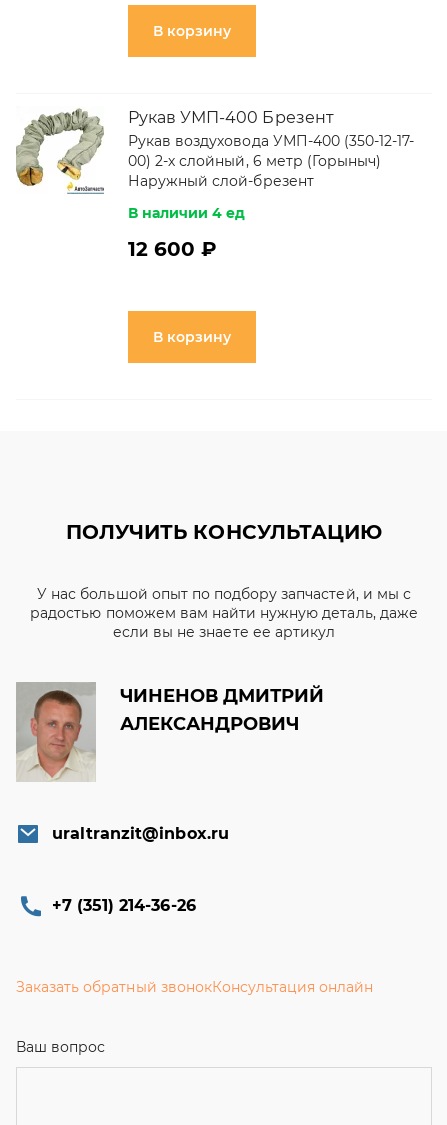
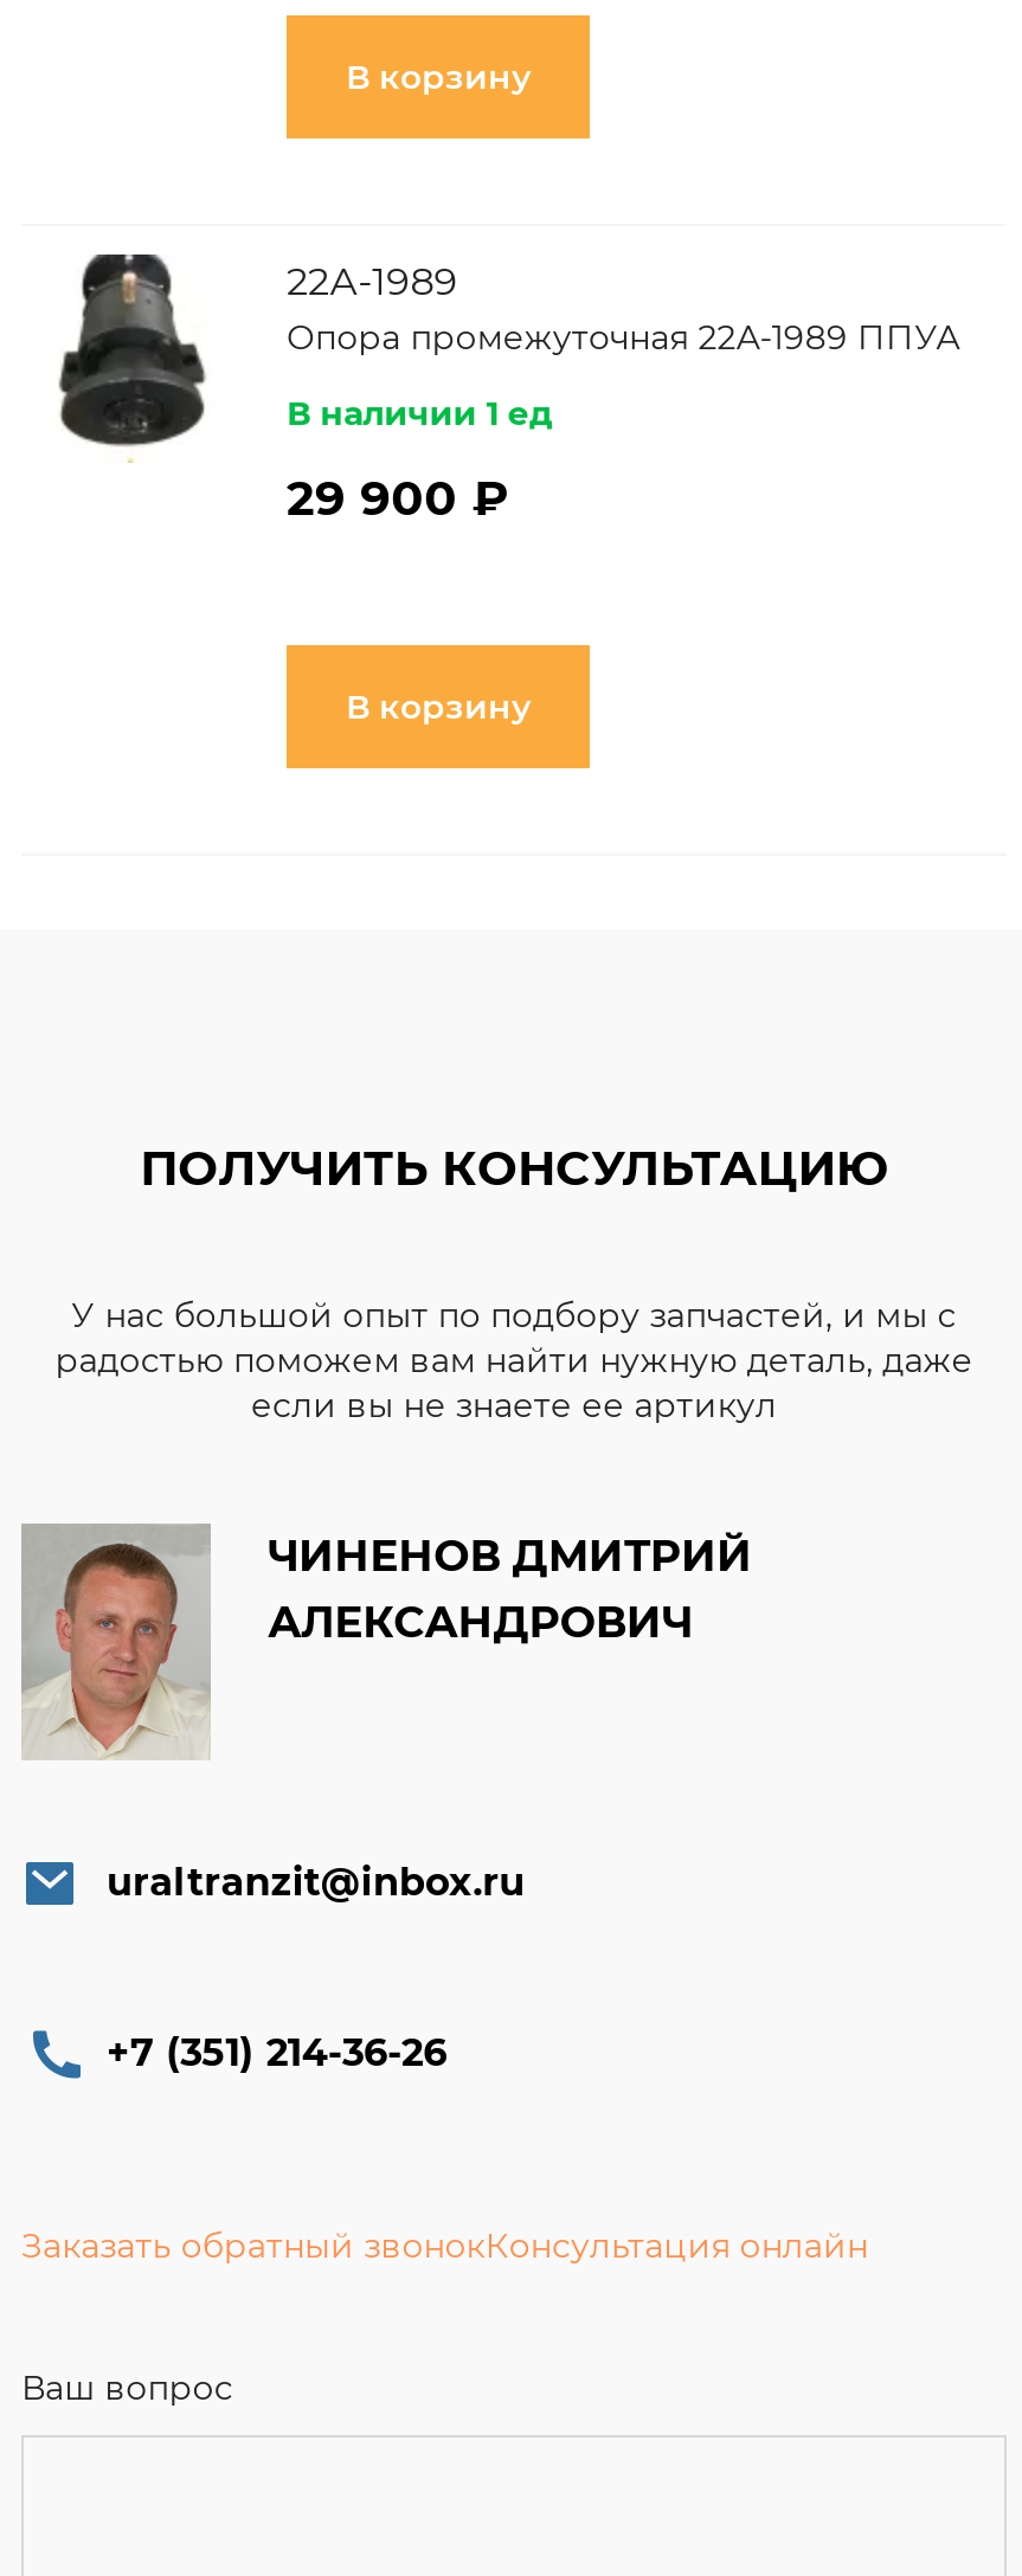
[15,108,414,195] [image] | Рукав УМП-400 Брезент | Рукав воздуховода УМП-400 (350-12-17- | 00) 2-х слойный, 6 метр (Горыныч) | Наружный слой-брезент -> [36,252,960,463] [image] | 22А-1989 | Опора промежуточная 22А-1989 ППУА
[128,204,245,222] В наличии 4 ед -> [287,392,553,434] В наличии 1 ед
[128,237,217,261] 12 600 ₽ -> [287,470,510,527] 29 900 ₽

